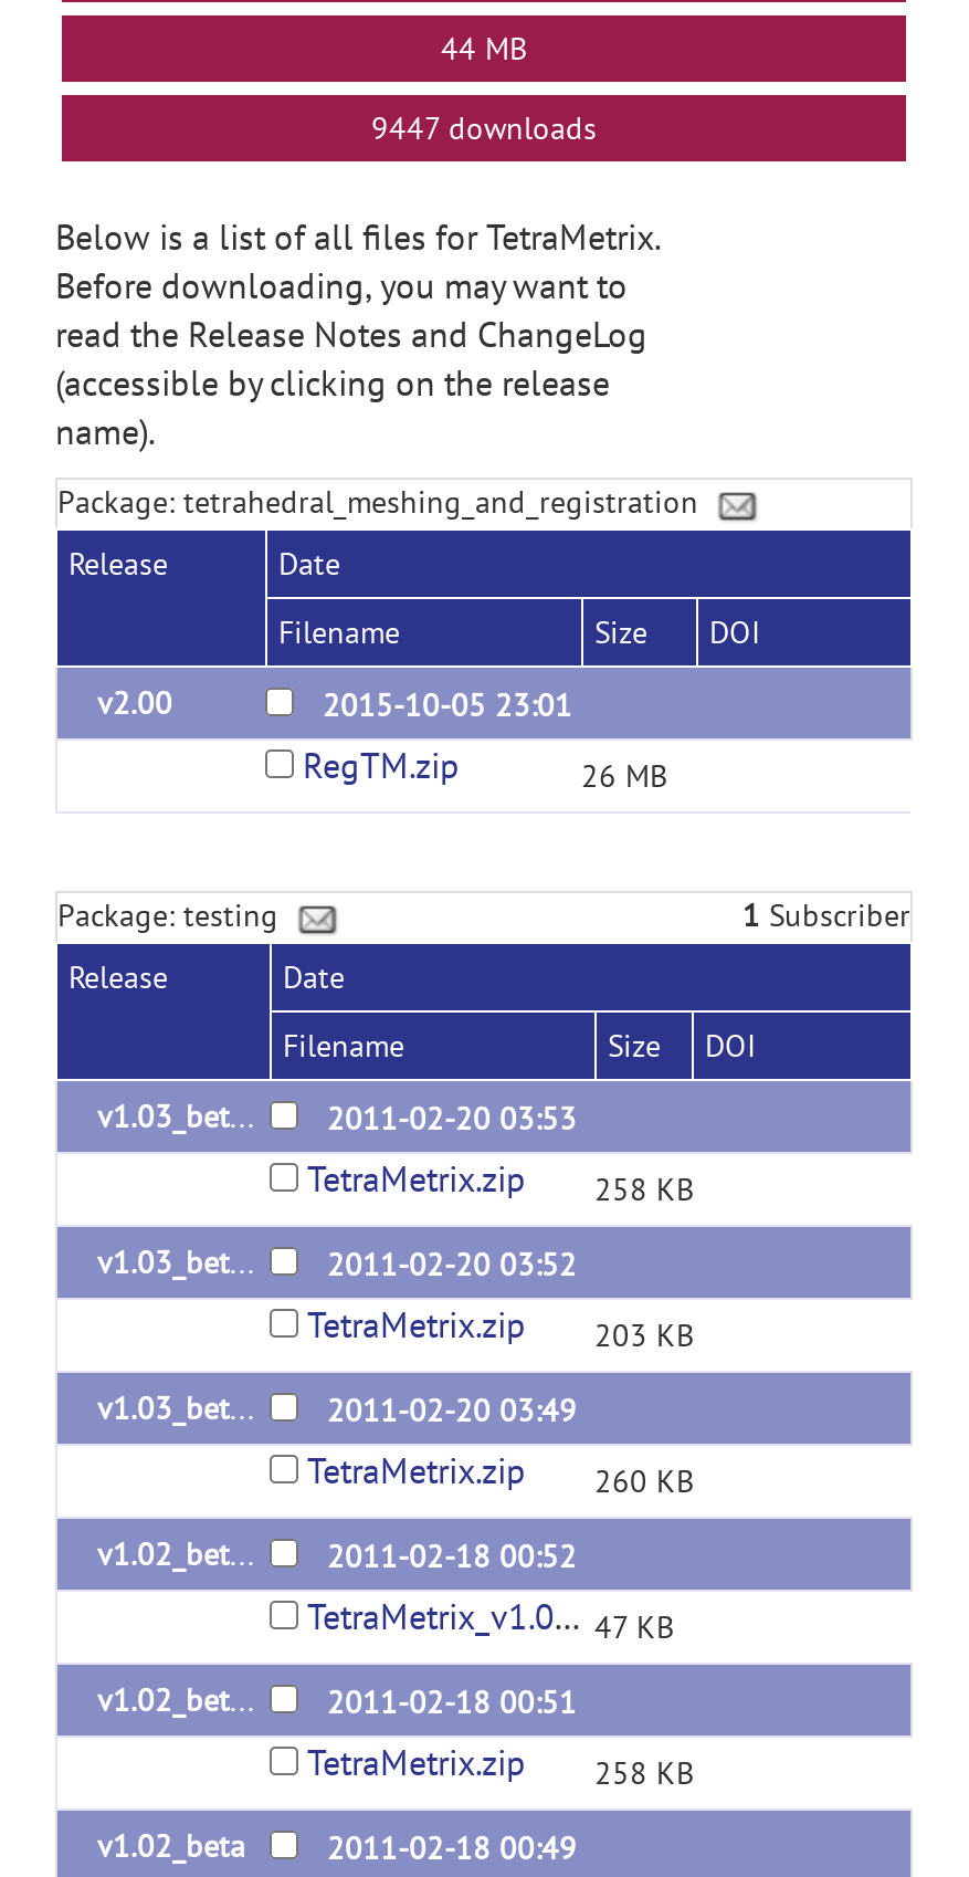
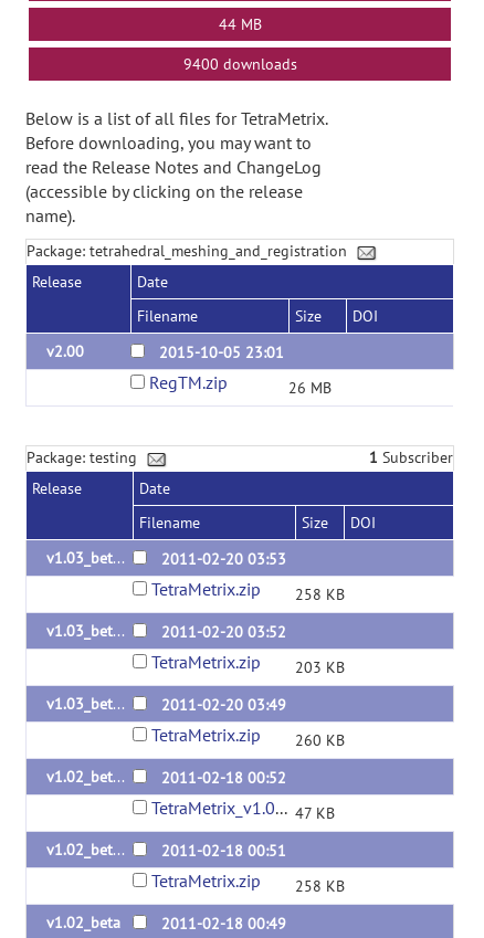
[371,108,597,148] 9447 downloads -> [183,54,297,74] 9400 downloads

